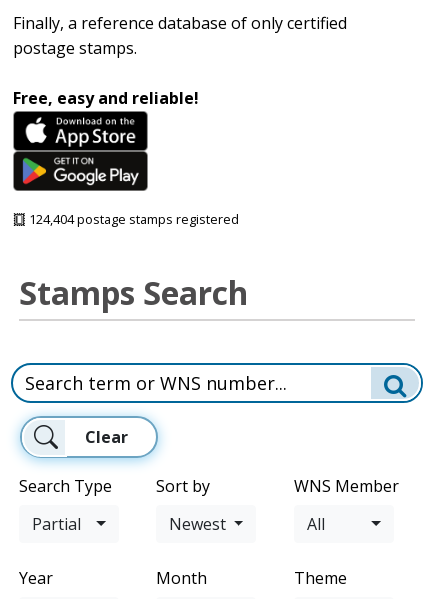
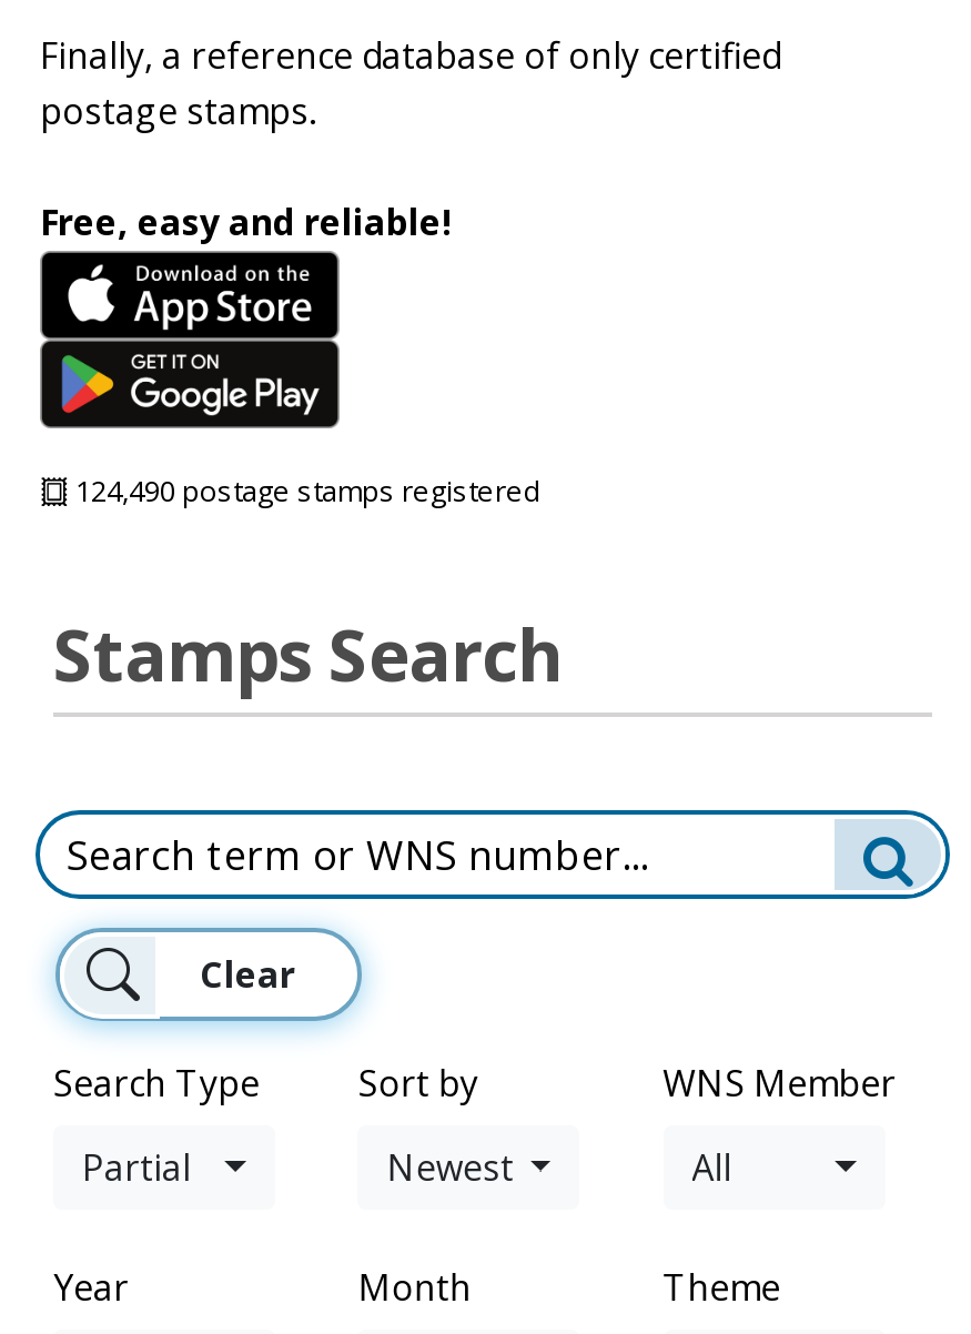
[26,210,239,228] 124,404 postage stamps registered -> [69,471,542,511] 124,490 postage stamps registered

